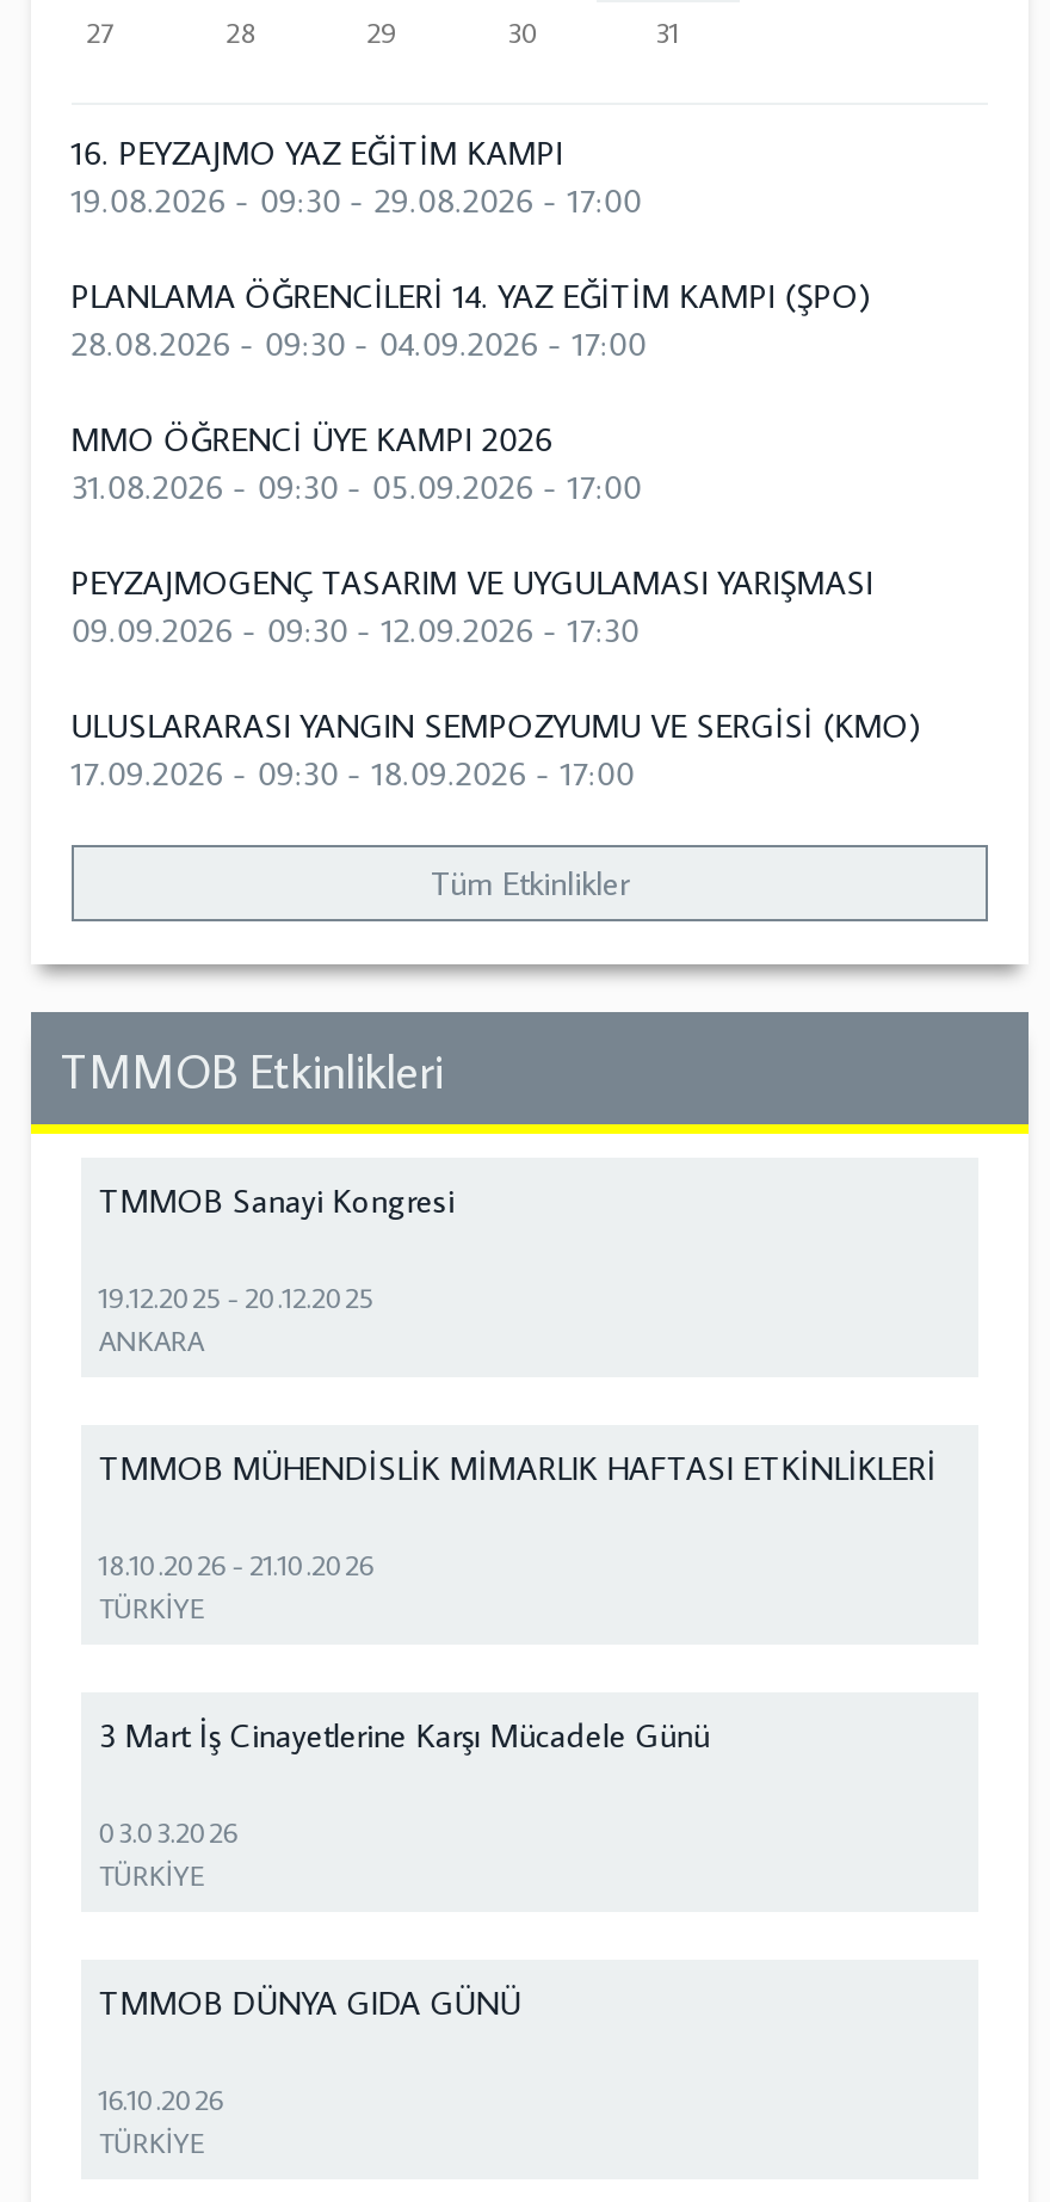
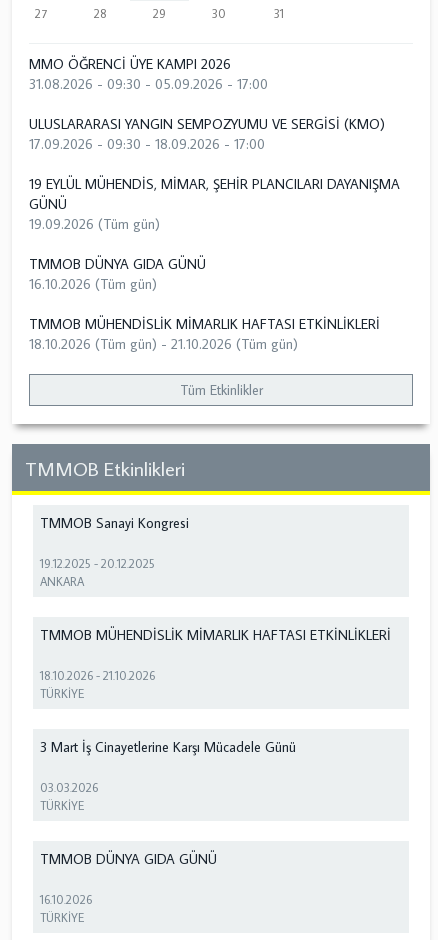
[71,130,870,364] 16. PEYZAJMO YAZ EĞİTİM KAMPI | 19.08.2026 - 09:30 - 29.08.2026 - 17:00 | PLANLAMA ÖĞRENCİLERİ 14. YAZ EĞİTİM KAMPI (ŞPO) | 28.08.2026 - 09:30 - 04.09.2026 - 17:00 -> none
moved [71,417,641,507] -> [29,55,268,93]: MMO ÖĞRENCİ ÜYE KAMPI 2026 | 31.08.2026 - 09:30 - 05.09.2026 - 17:00
[71,560,873,651] PEYZAJMOGENÇ TASARIM VE UYGULAMASI YARIŞMASI | 09.09.2026 - 09:30 - 12.09.2026 - 17:30 -> none
moved [71,703,920,794] -> [29,115,385,153]: ULUSLARARASI YANGIN SEMPOZYUMU VE SERGİSİ (KMO) | 17.09.2026 - 09:30 - 18.09.2026 - 17:00
none -> [29,175,400,353] 19 EYLÜL MÜHENDİS, MİMAR, ŞEHİR PLANCILARI DAYANIŞMA | GÜNÜ | 19.09.2026 (Tüm gün) | TMMOB DÜNYA GIDA GÜNÜ | 16.10.2026 (Tüm gün) | TMMOB MÜHENDİSLİK MİMARLIK HAFTASI ETKİNLİKLERİ | 18.10.2026 (Tüm gün) - 21.10.2026 (Tüm gün)

